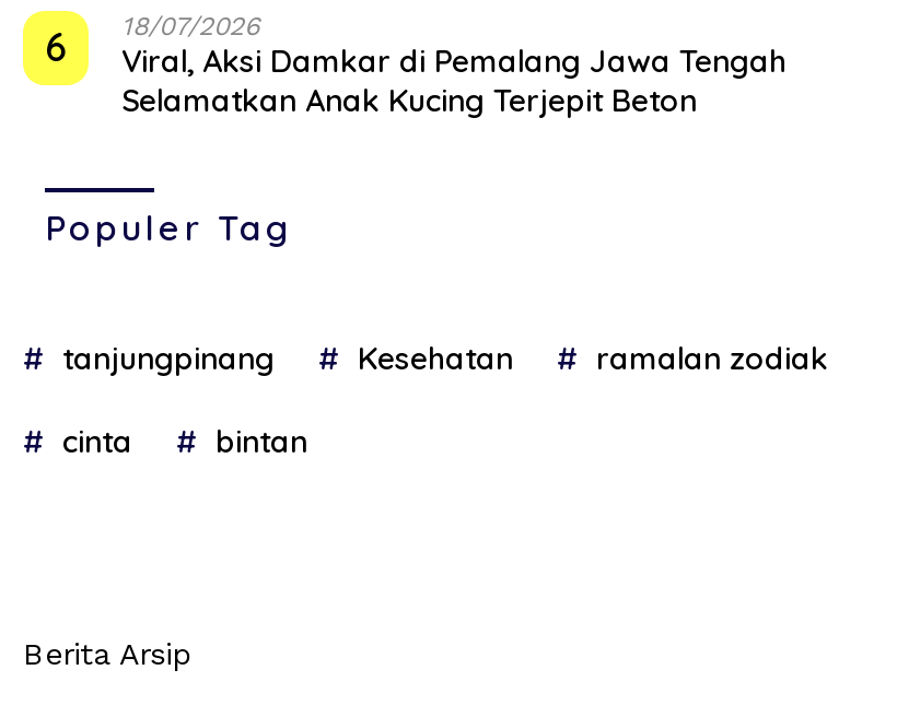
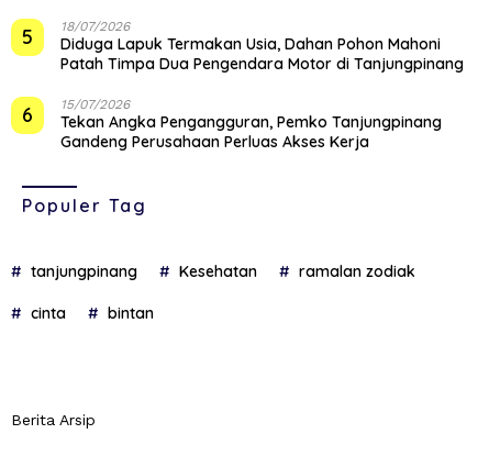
[45,21,67,71] 6 -> [22,24,33,49] 5
[121,41,787,119] Viral, Aksi Damkar di Pemalang Jawa Tengah | Selamatkan Anak Kucing Terjepit Beton -> [22,34,464,151] Diduga Lapuk Termakan Usia, Dahan Pohon Mahoni | Patah Timpa Dua Pengendara Motor di Tanjungpinang | 6 | 15/07/2026 | Tekan Angka Pengangguran, Pemko Tanjungpinang | Gandeng Perusahaan Perluas Akses Kerja

